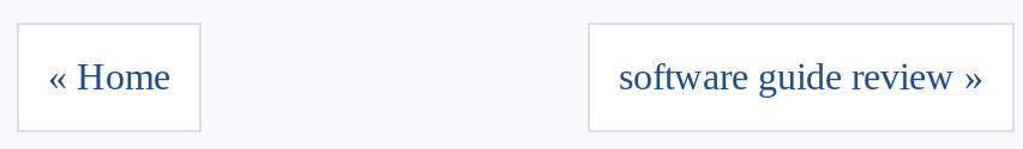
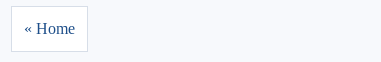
[619,56,983,97] software guide review » -> none

